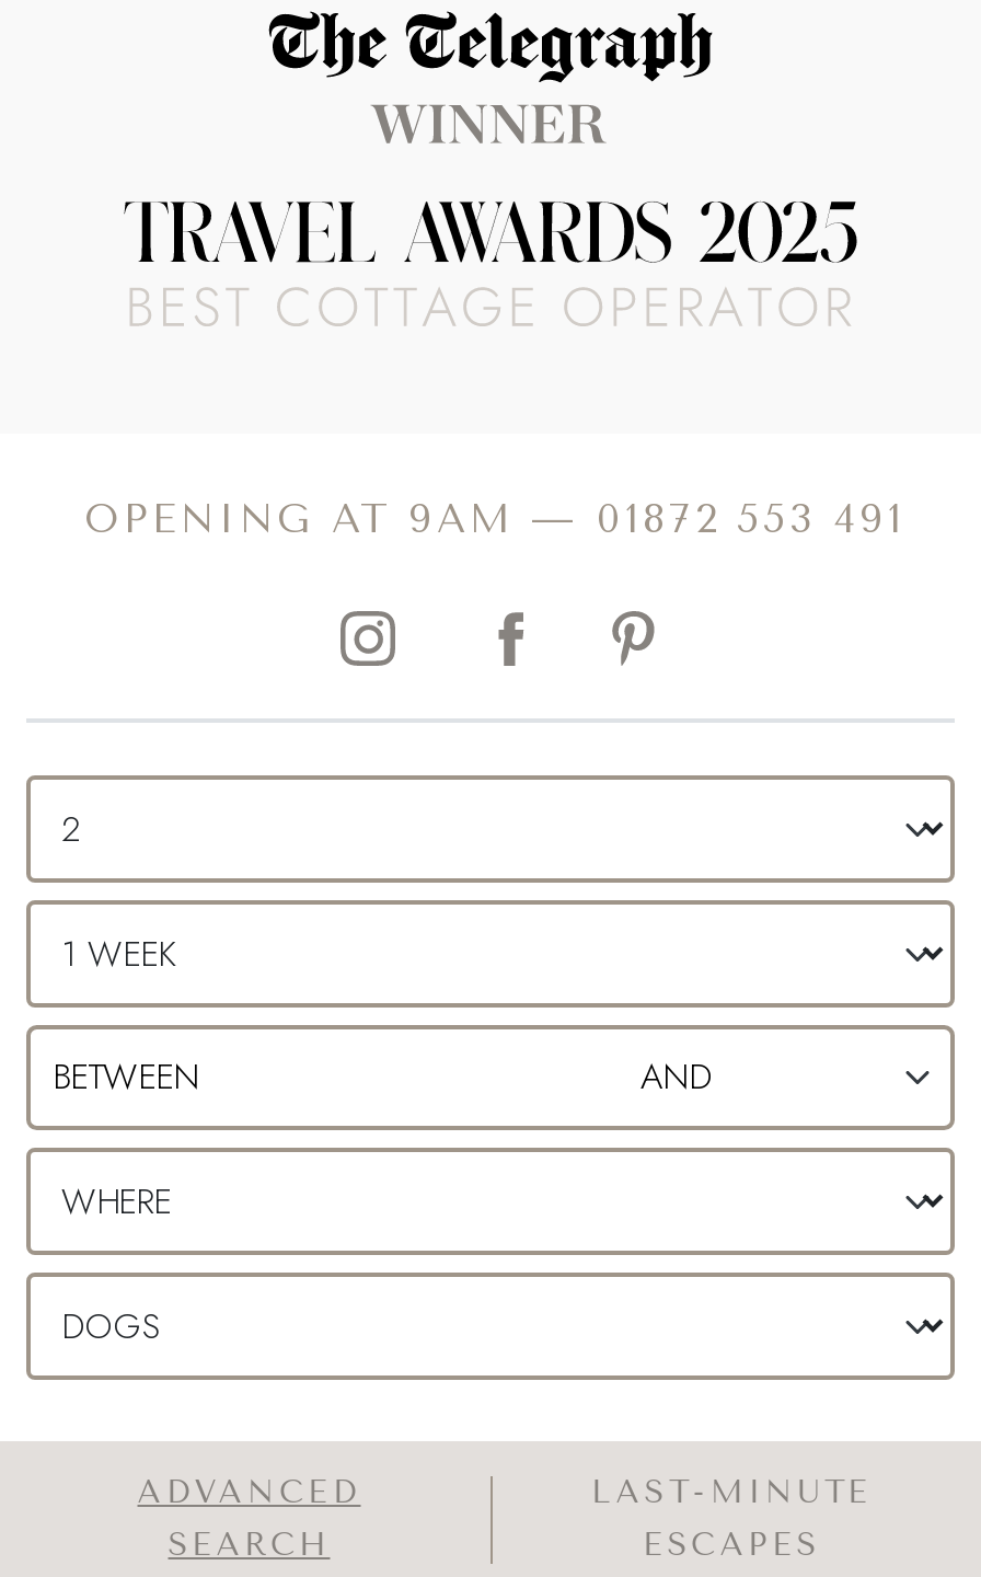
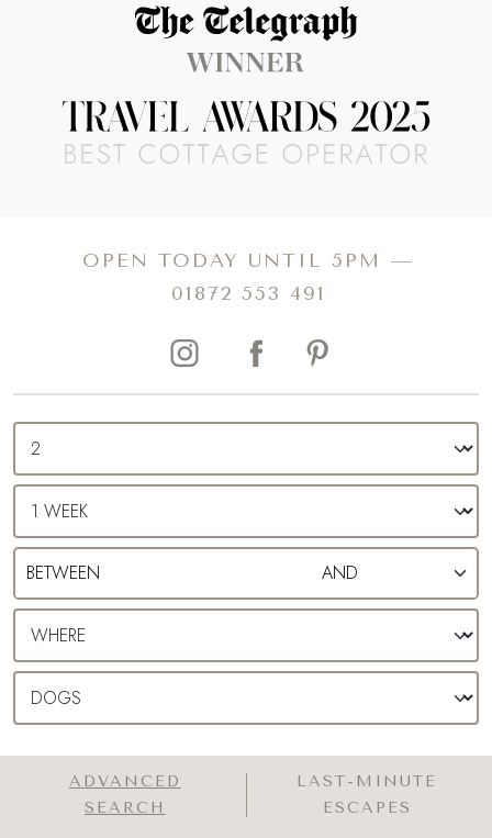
[84,495,905,543] OPENING AT 9AM — 01872 553 491 -> [82,248,414,305] OPEN TODAY UNTIL 5PM — | 01872 553 491

